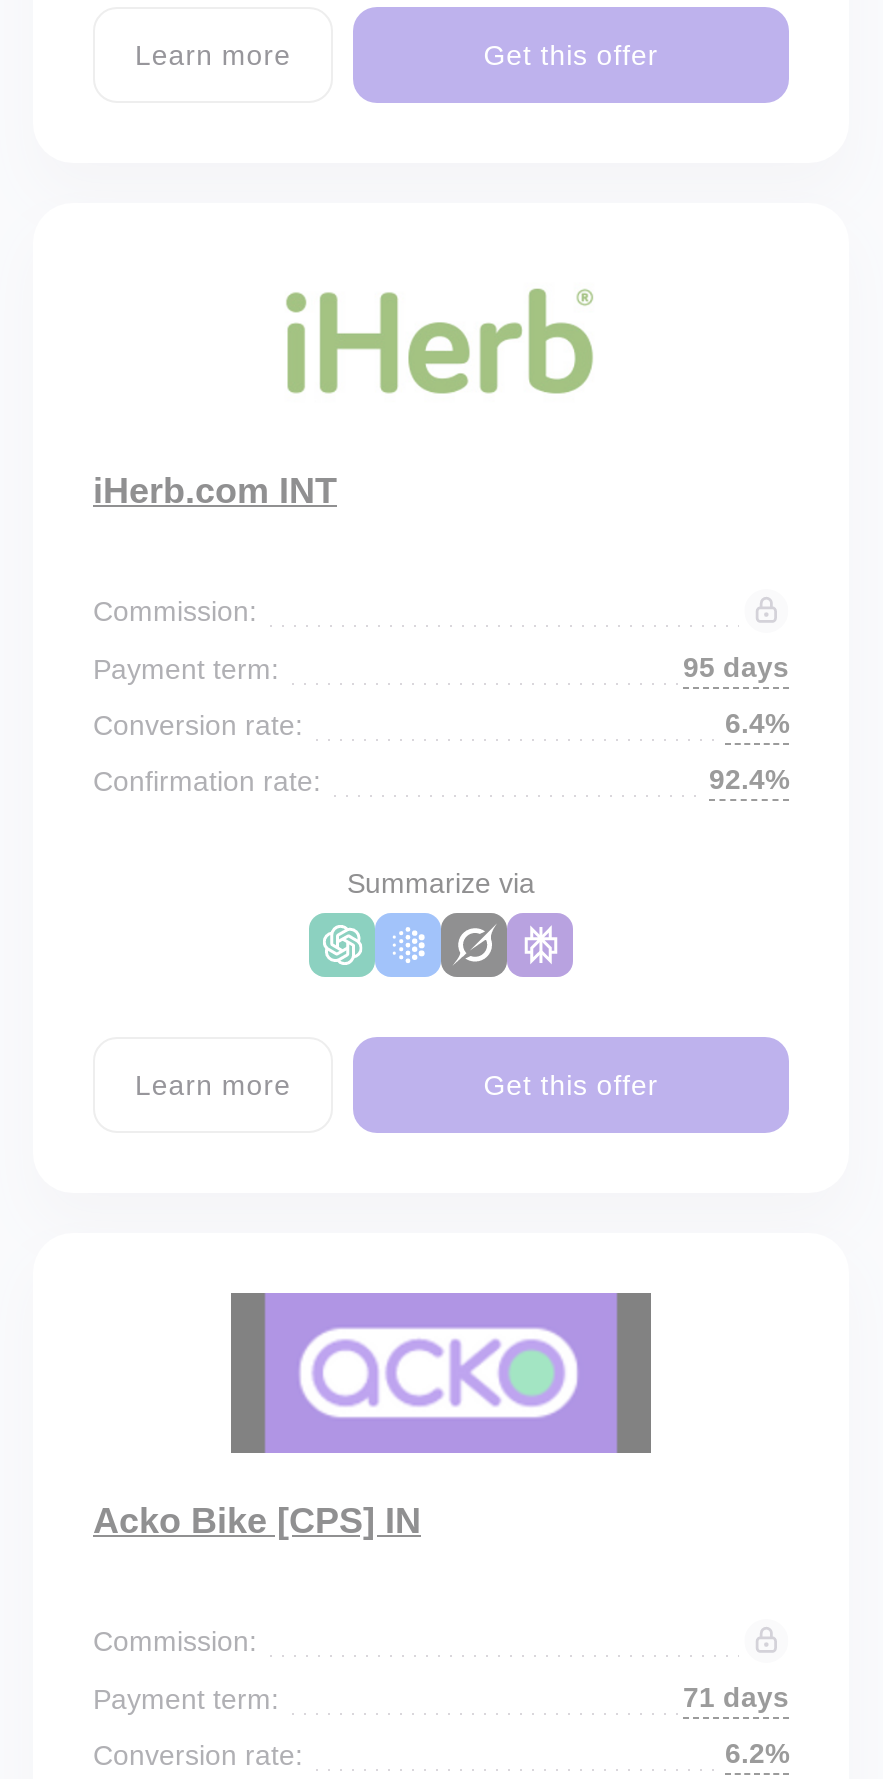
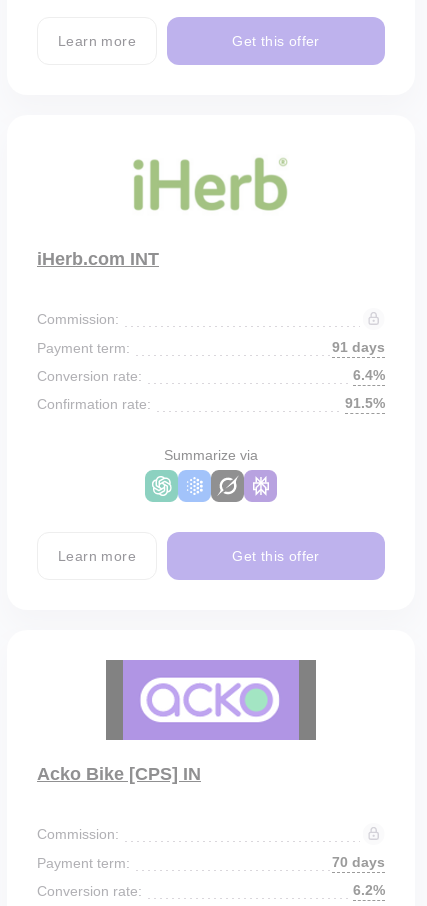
[683,651,789,683] 95 days -> [332,339,385,355] 91 days
[709,763,789,795] 92.4% -> [345,395,385,411] 91.5%
[683,1681,789,1713] 71 days -> [332,854,385,870] 70 days

